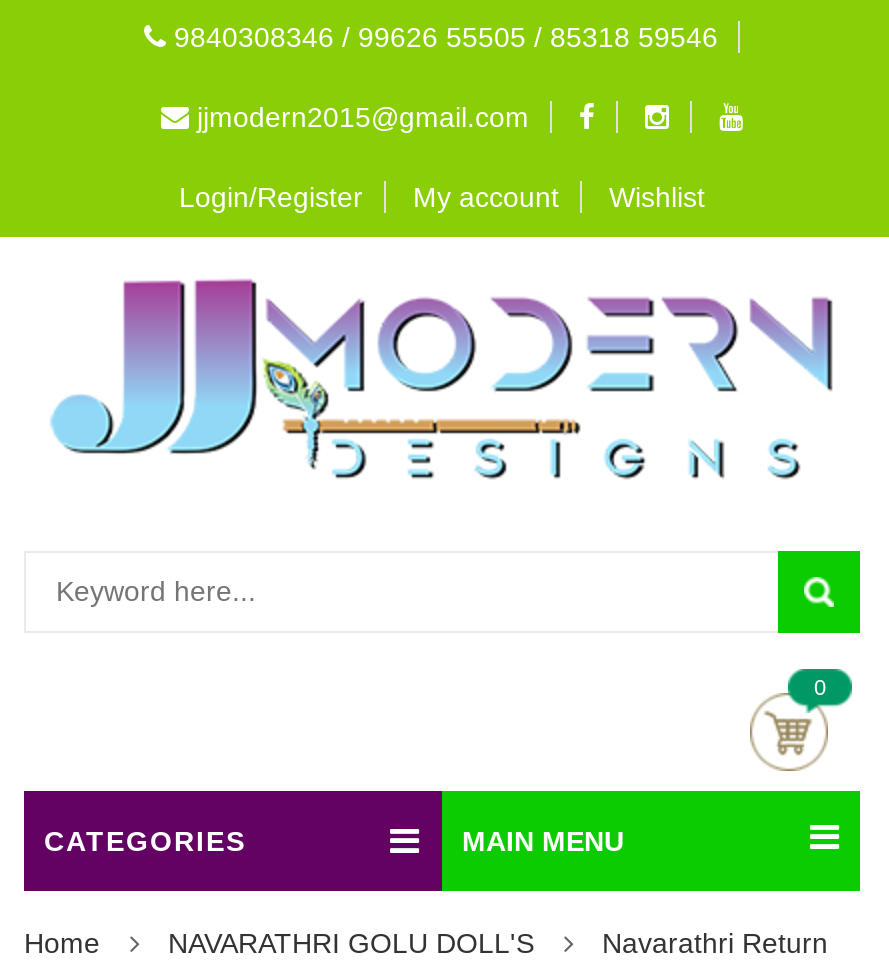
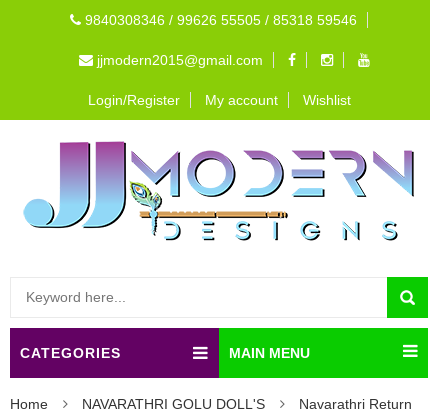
[748,675,860,771] [image] | 0 -> none

